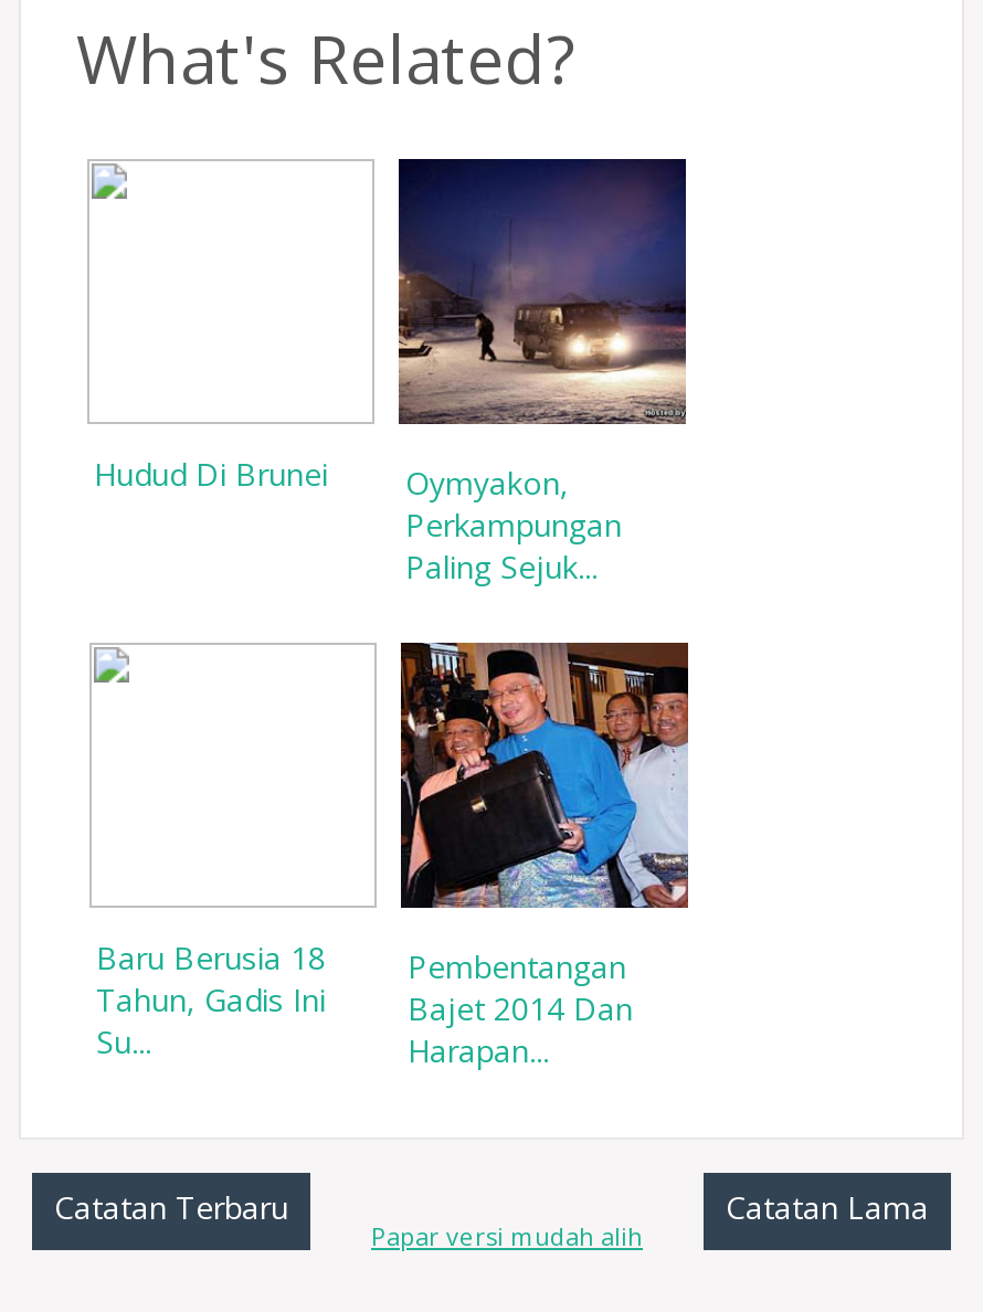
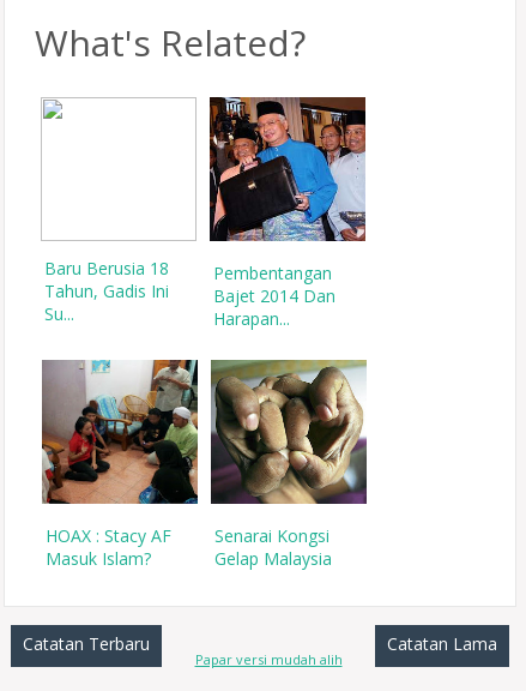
[94,157,688,588] [image] | Hudud Di Brunei | Oymyakon, | Perkampungan | Paling Sejuk... -> none
moved [96,638,693,1072] -> [44,95,369,330]: [image] | Baru Berusia 18 | Tahun, Gadis Ini | Su... | Pembentangan | Bajet 2014 Dan | Harapan...
none -> [41,359,199,570] [image] | HOAX : Stacy AF | Masuk Islam?
none -> [210,359,368,570] [image] | Senarai Kongsi | Gelap Malaysia

